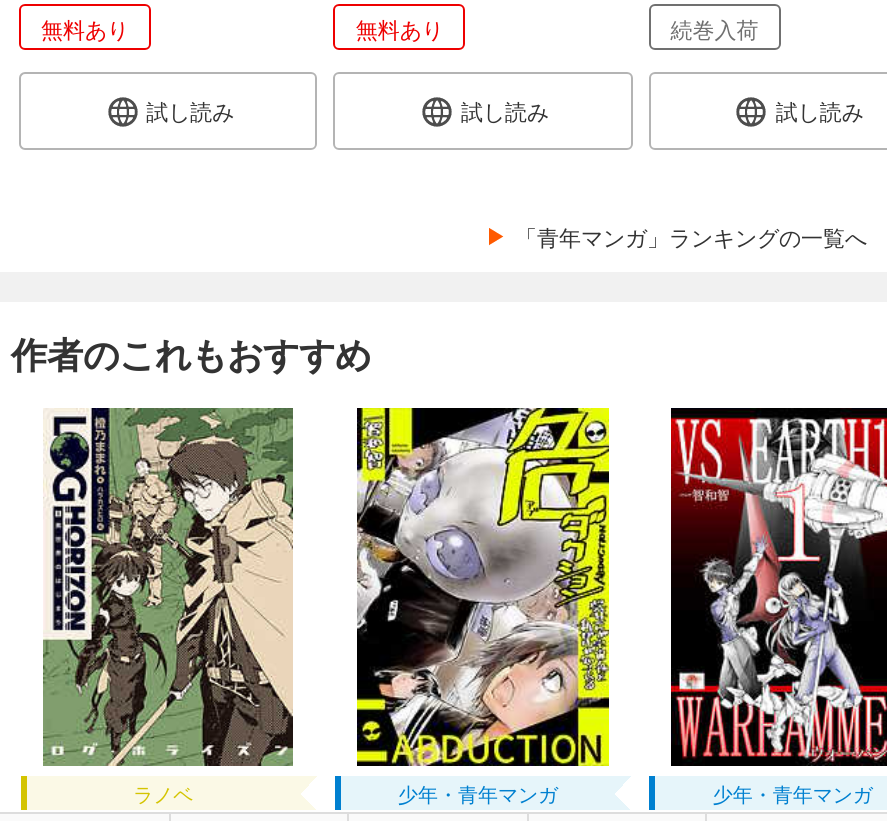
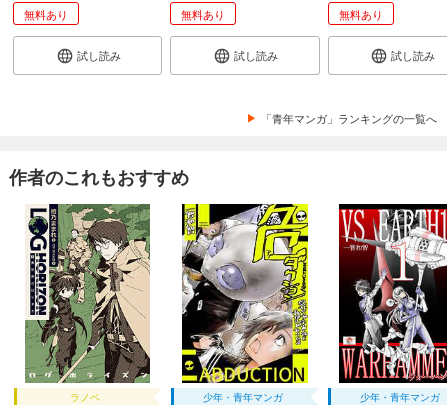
[670,12,758,44] 続巻入荷 -> [339,6,383,22] 無料あり

